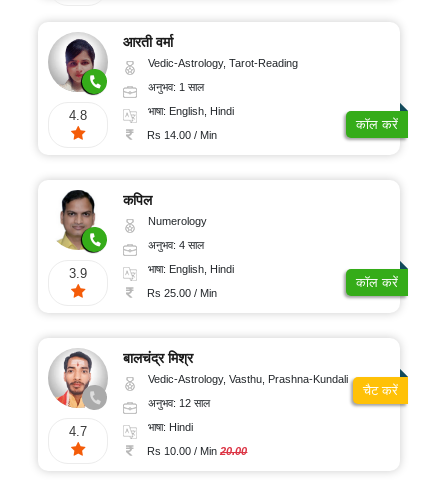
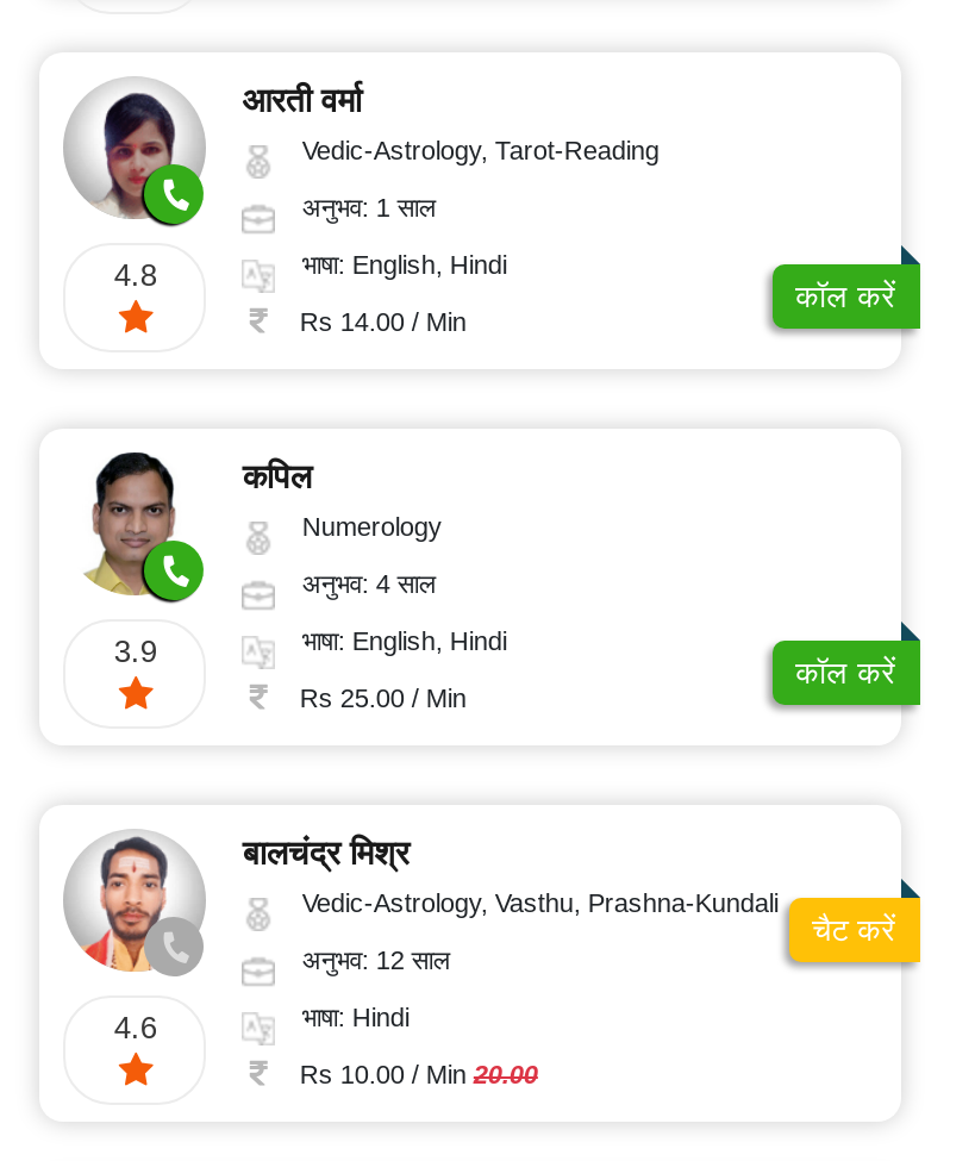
[69,424,87,439] 4.7 -> [114,1009,157,1045] 4.6

